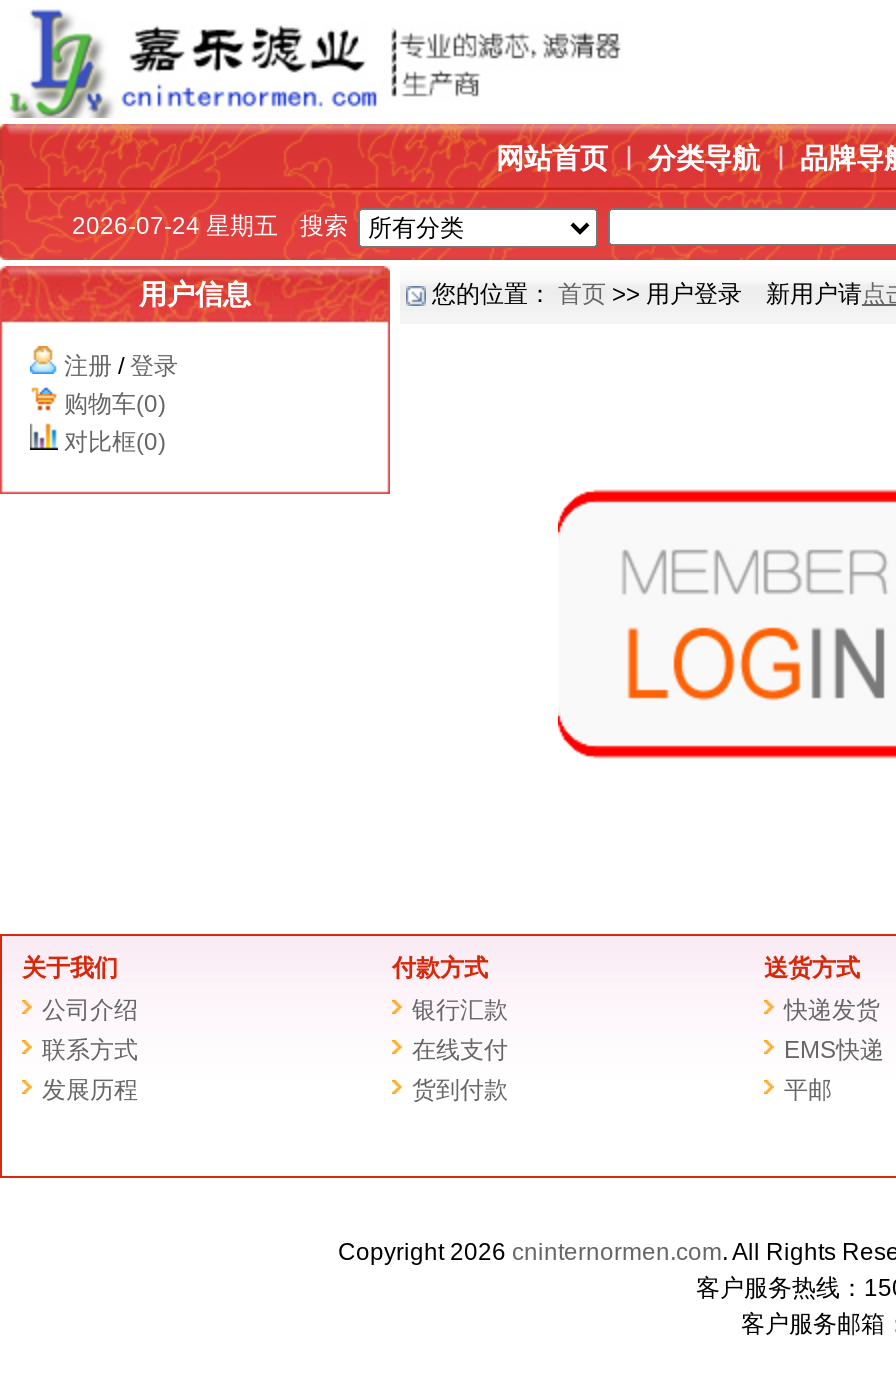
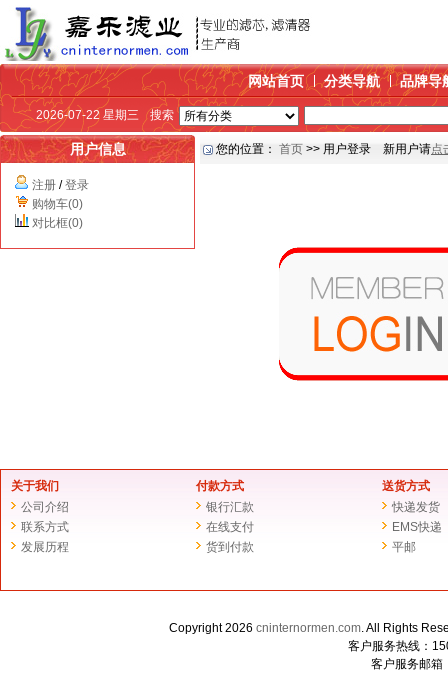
[72,212,348,240] 2026-07-24 星期五 搜索 -> [36,108,174,122] 2026-07-22 星期三 搜索

